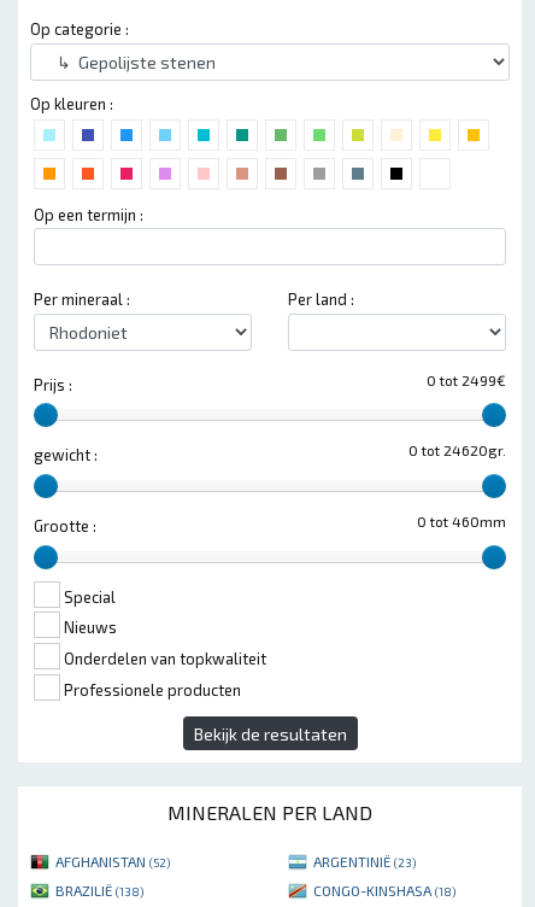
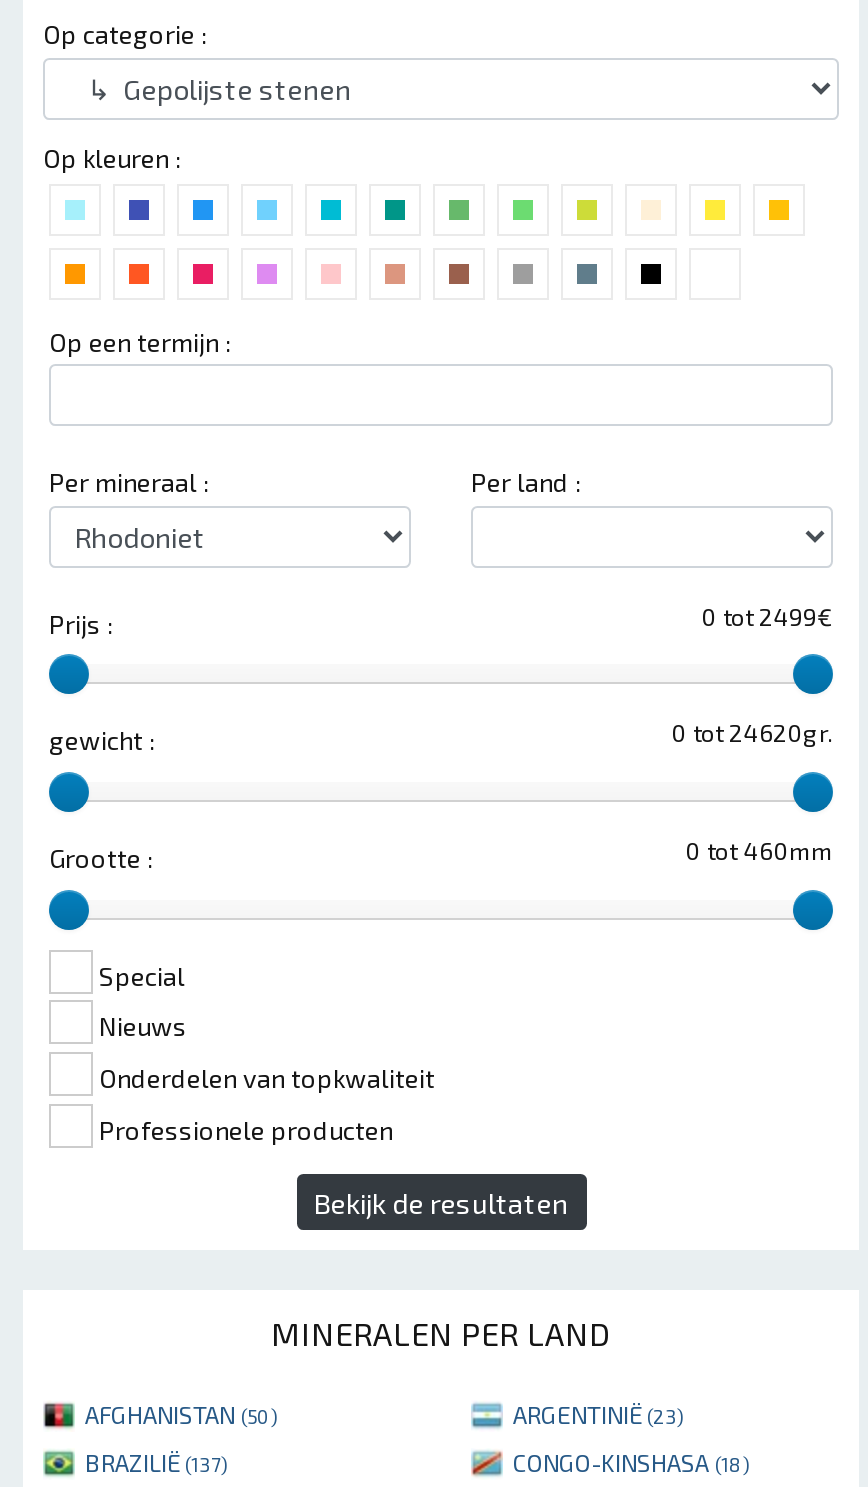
[55,853,170,870] AFGHANISTAN (52) -> [85,1401,277,1429] AFGHANISTAN (50)
[55,882,143,899] BRAZILIË (138) -> [85,1449,227,1477] BRAZILIË (137)

